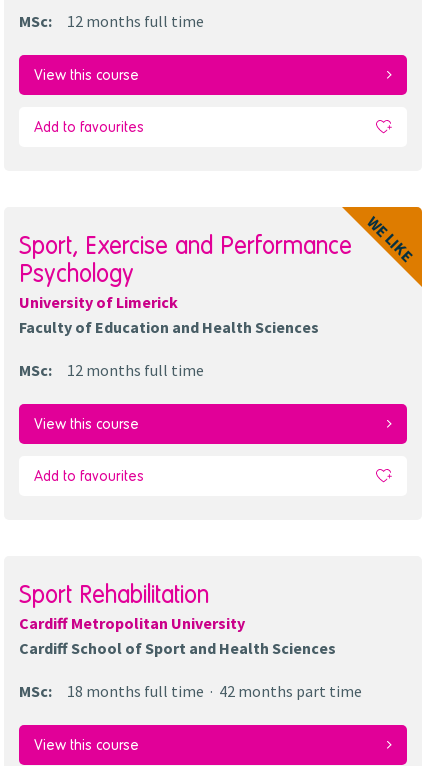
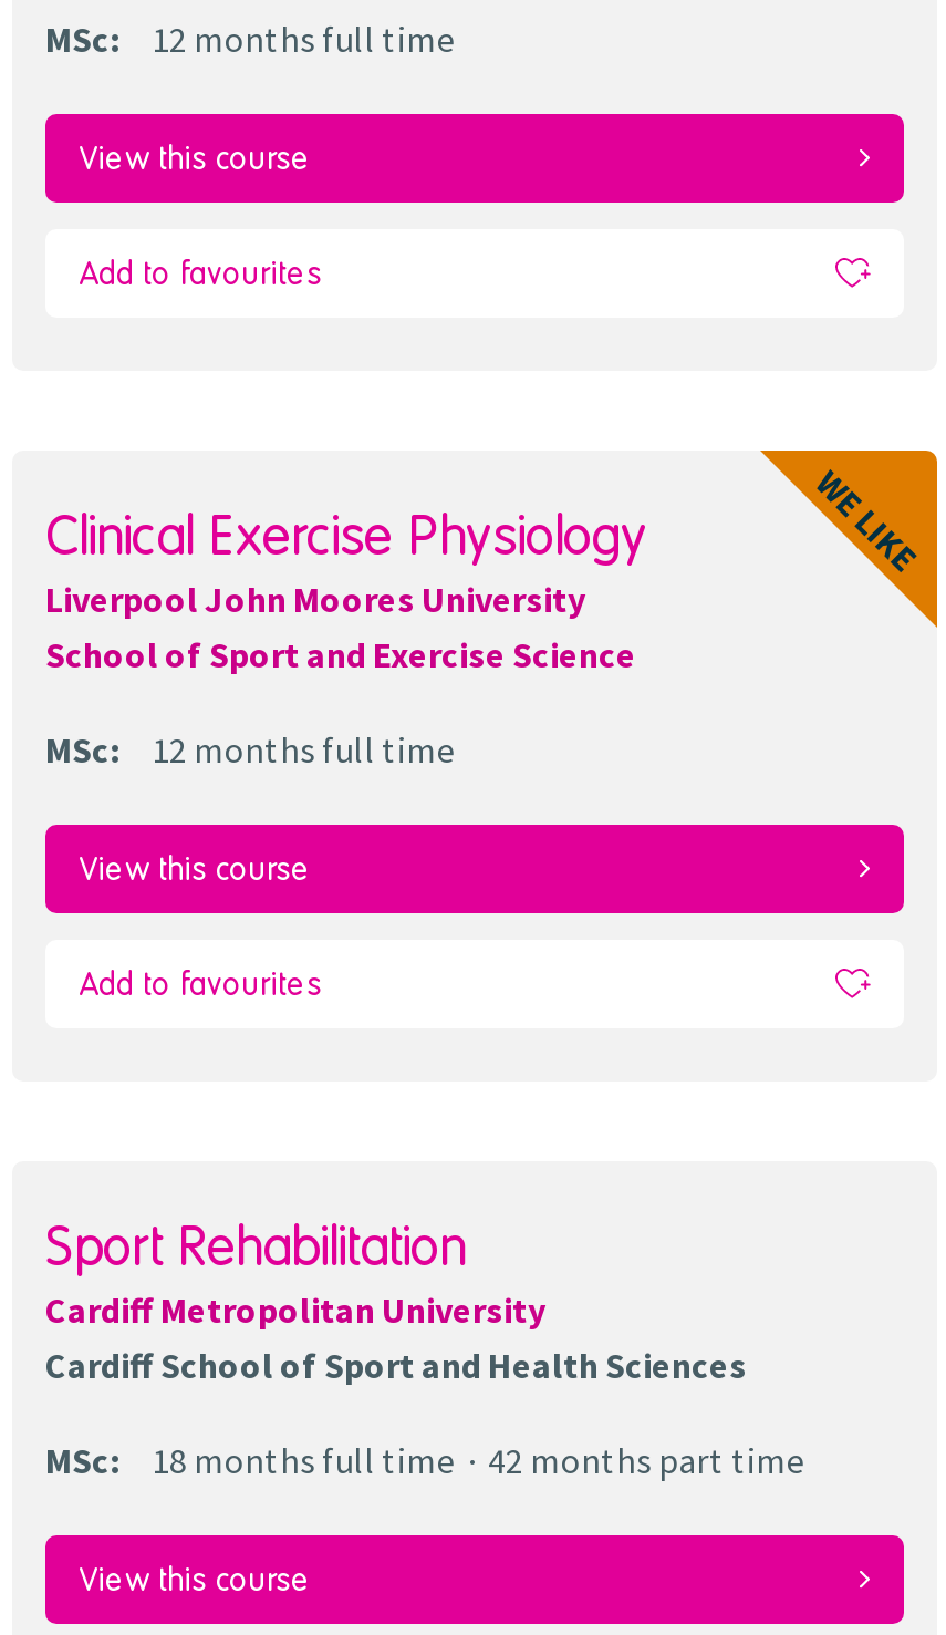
[19,230,352,287] Sport, Exercise and Performance | Psychology -> [45,501,647,566] Clinical Exercise Physiology
[19,292,319,337] University of Limerick | Faculty of Education and Health Sciences -> [45,577,636,676] Liverpool John Moores University | School of Sport and Exercise Science

